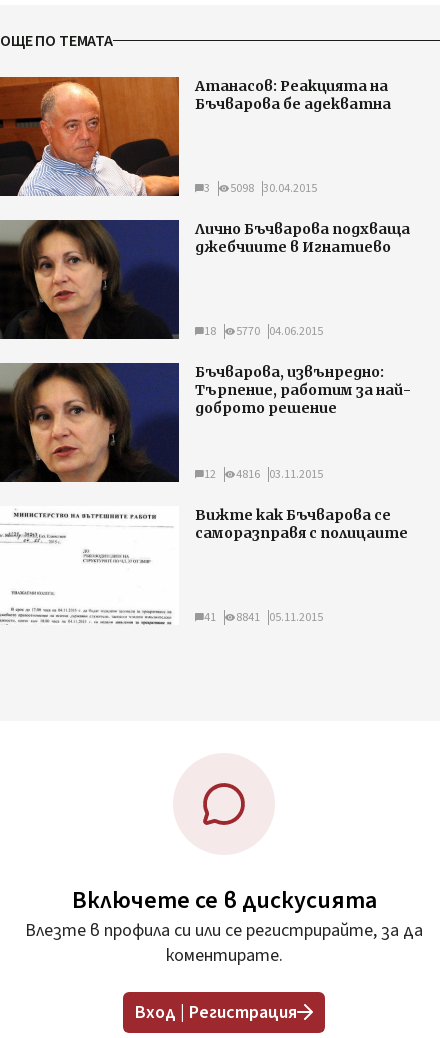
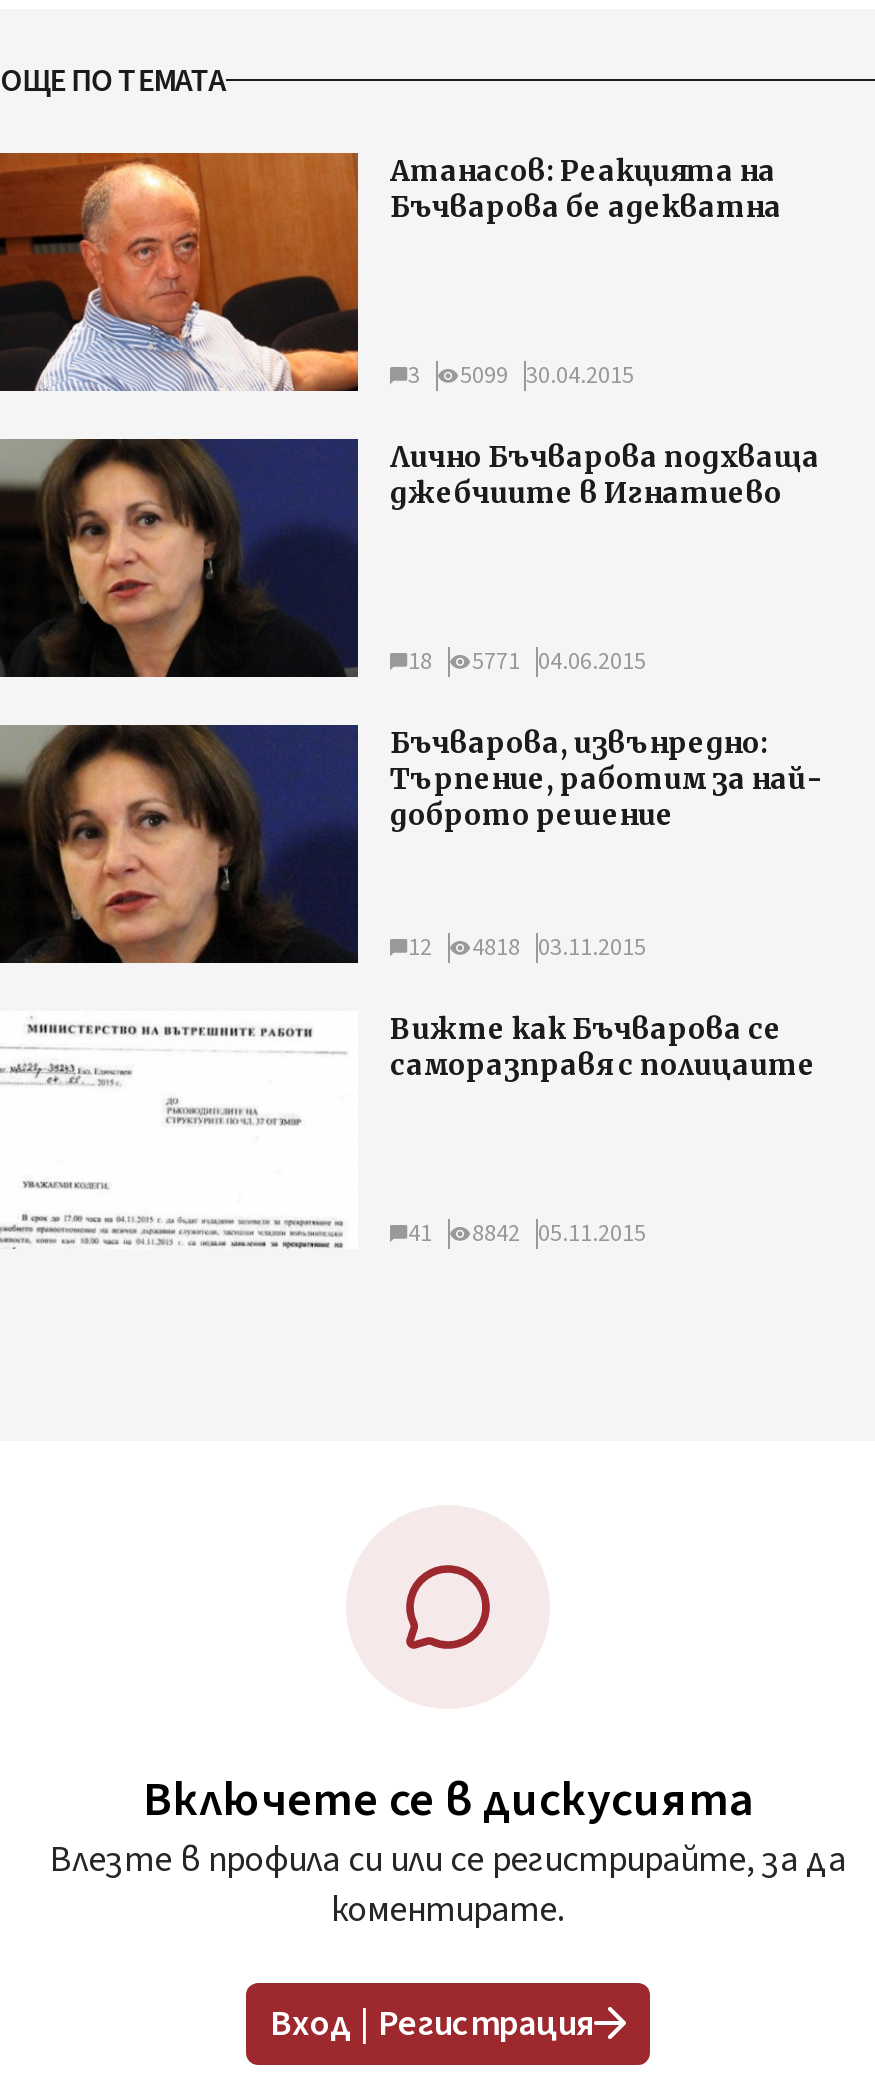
[204,180,317,197] 3 5098 30.04.2015 -> [408,359,634,393] 3 5099 30.04.2015
[204,323,323,340] 18 5770 04.06.2015 -> [408,645,646,679] 18 5771 04.06.2015
[204,466,323,483] 12 4816 03.11.2015 -> [408,931,646,965] 12 4818 03.11.2015
[204,609,323,626] 41 8841 05.11.2015 -> [408,1217,646,1251] 41 8842 05.11.2015

